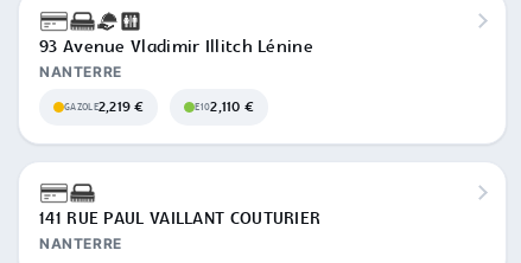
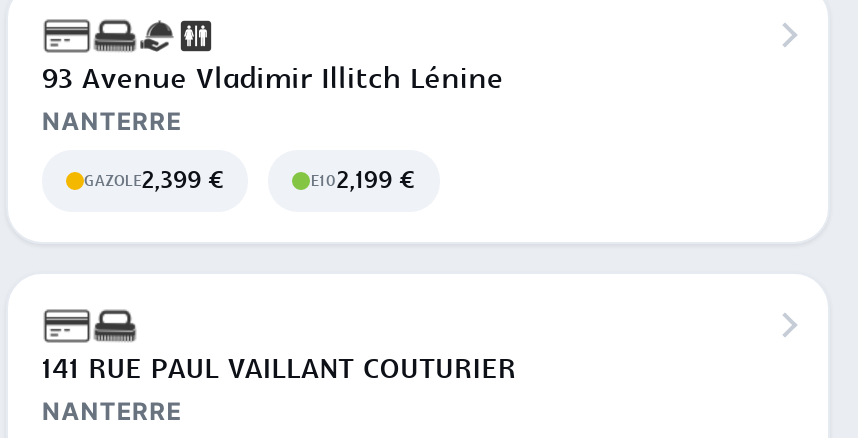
[64,97,144,117] GAZOLE2,219 € -> [84,164,225,198] GAZOLE2,399 €
[195,97,254,117] E102,110 € -> [311,164,416,198] E102,199 €

